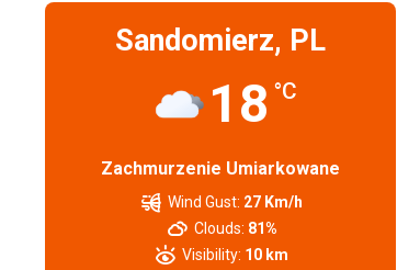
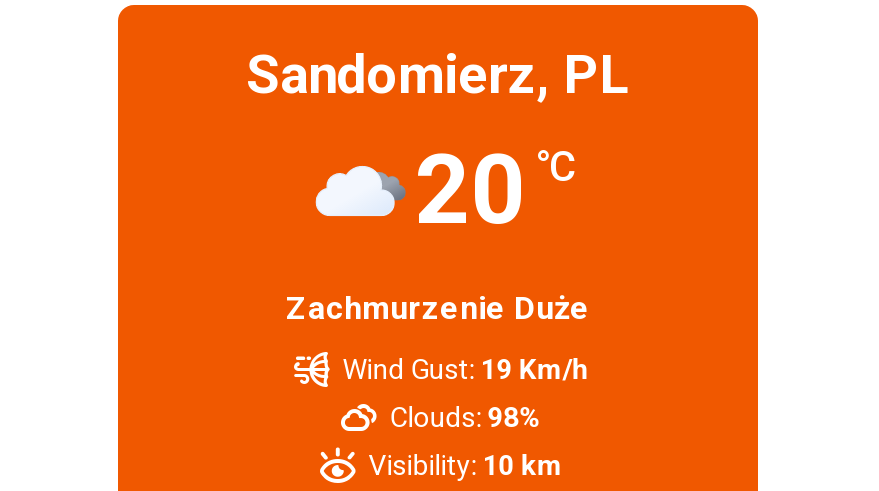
[208,73,297,135] 18 °C -> [415,133,577,247] 20 °C
[101,158,340,179] Zachmurzenie Umiarkowane -> [286,289,590,327] Zachmurzenie Duże
[168,193,303,211] Wind Gust: 27 Km/h -> [342,353,588,385] Wind Gust: 19 Km/h
[194,220,277,237] Clouds: 81% -> [389,401,541,433] Clouds: 98%

